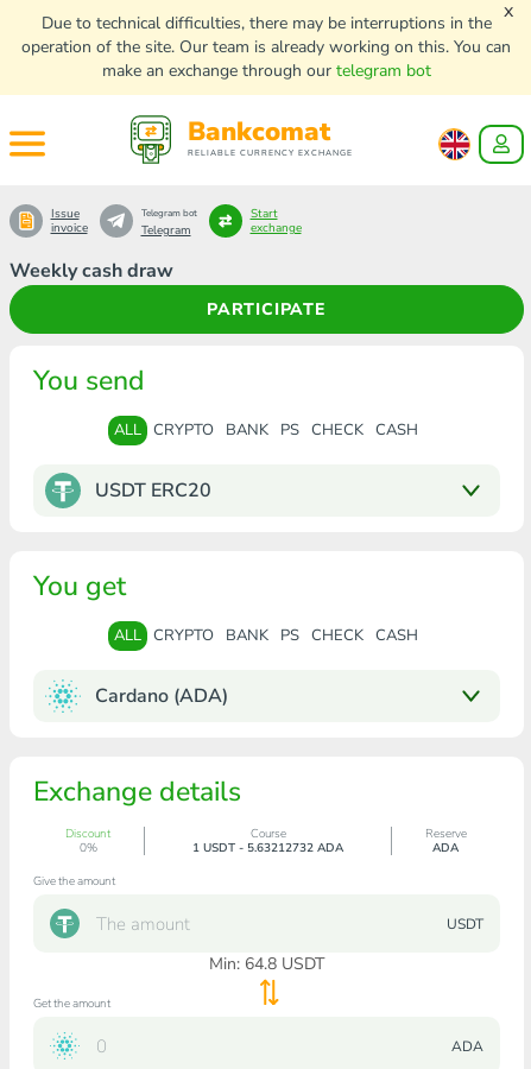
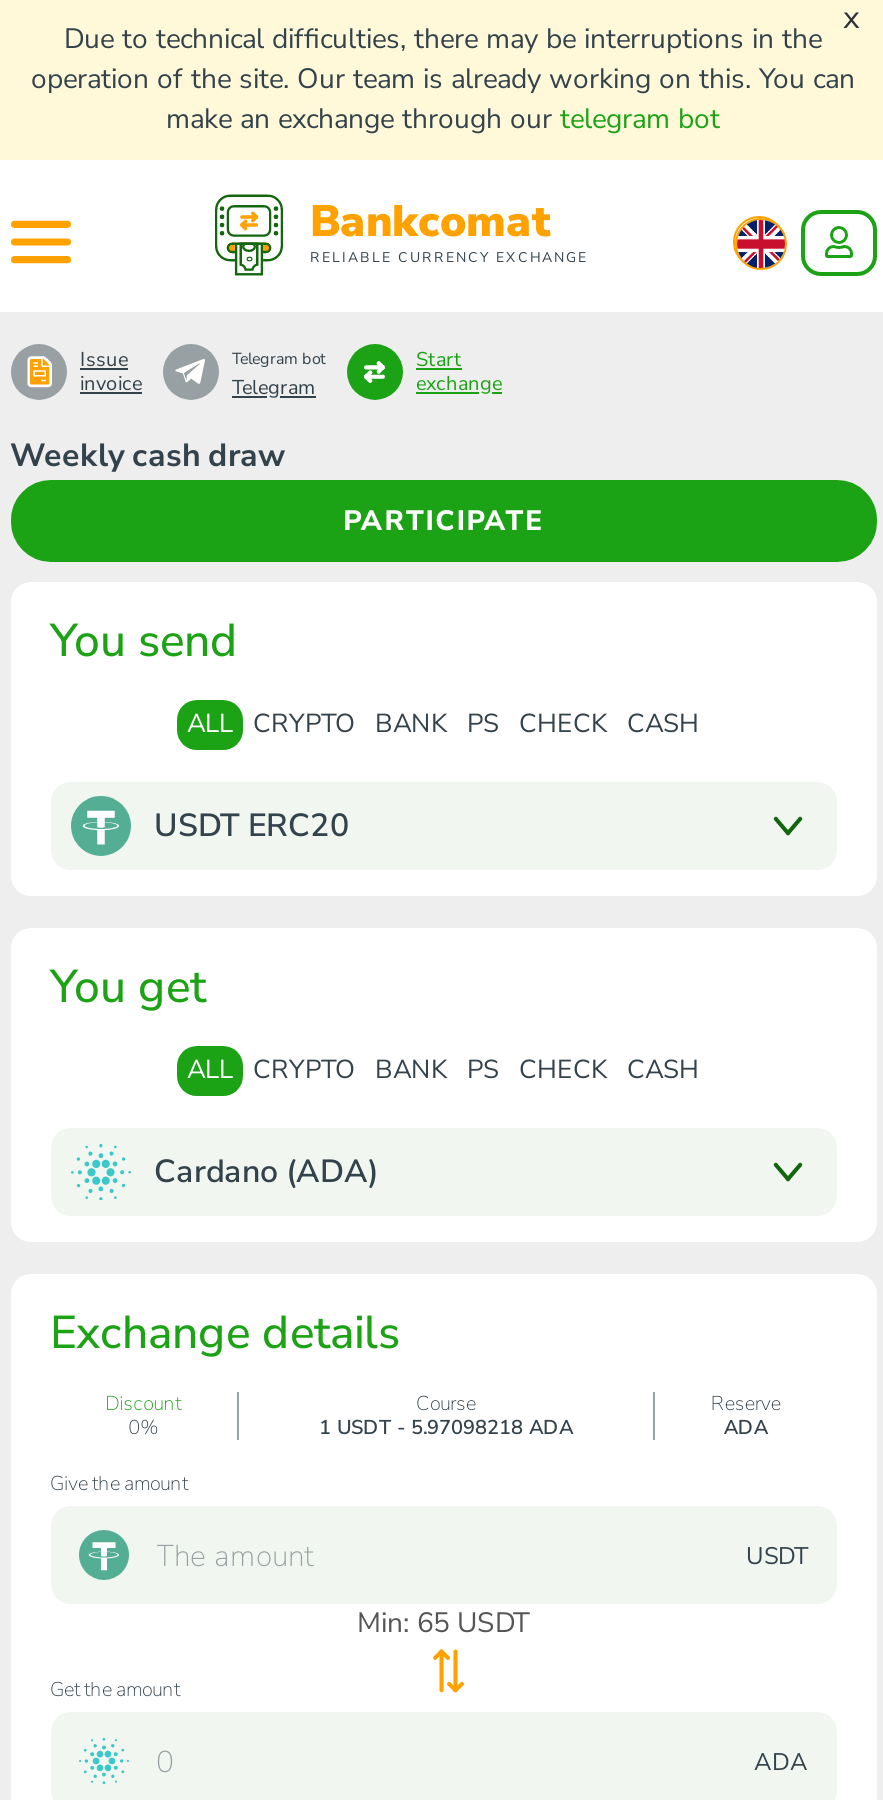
[192,840,343,856] 1 USDT - 5.63212732 ADA -> [319,1414,573,1442] 1 USDT - 5.97098218 ADA
[208,953,324,975] Min: 64.8 USDT -> [357,1604,529,1642] Min: 65 USDT

